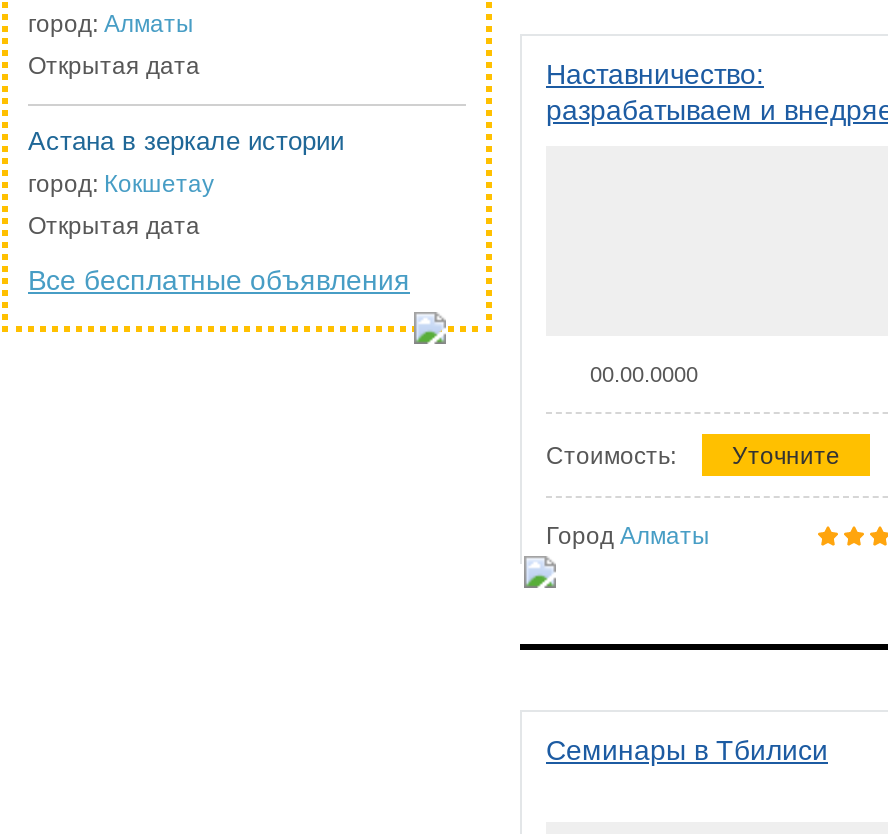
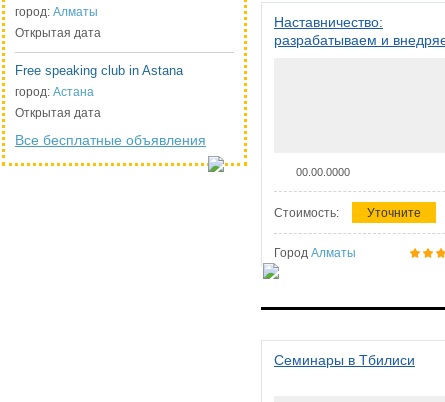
[28,126,344,156] Астана в зеркале истории -> [15,63,183,78] Free speaking club in Astana
[28,170,214,198] город: Кокшетау -> [15,85,94,99] город: Астана

